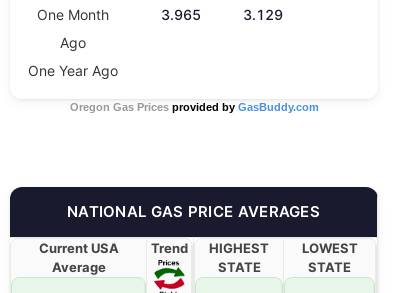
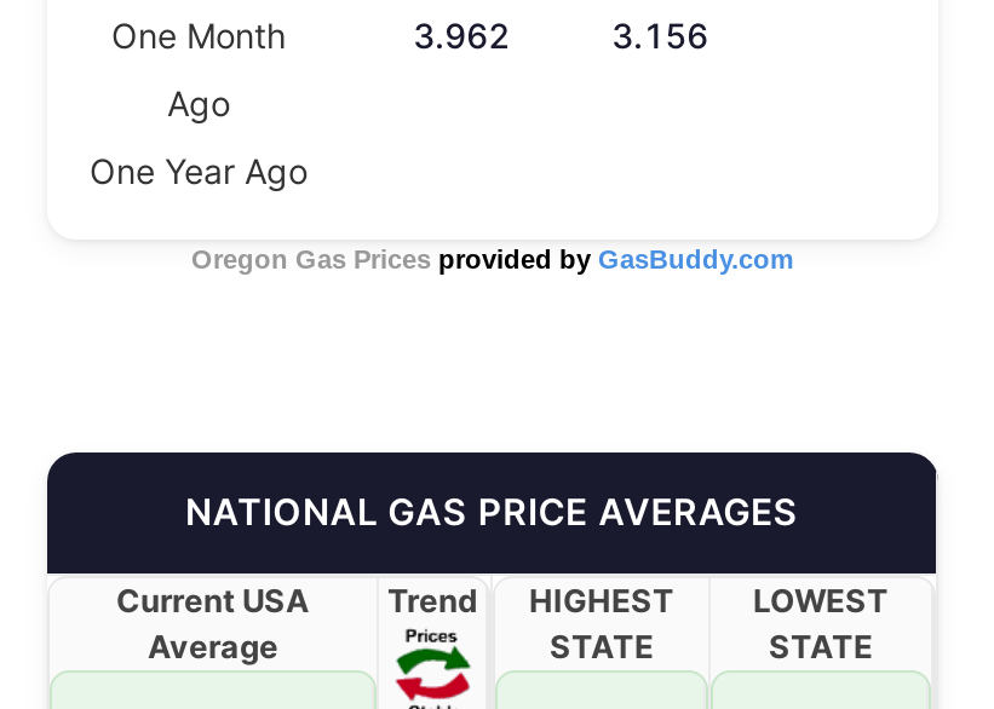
[161,6,201,23] 3.965 -> [413,15,510,56] 3.962
[243,6,283,23] 3.129 -> [611,15,708,56] 3.156

